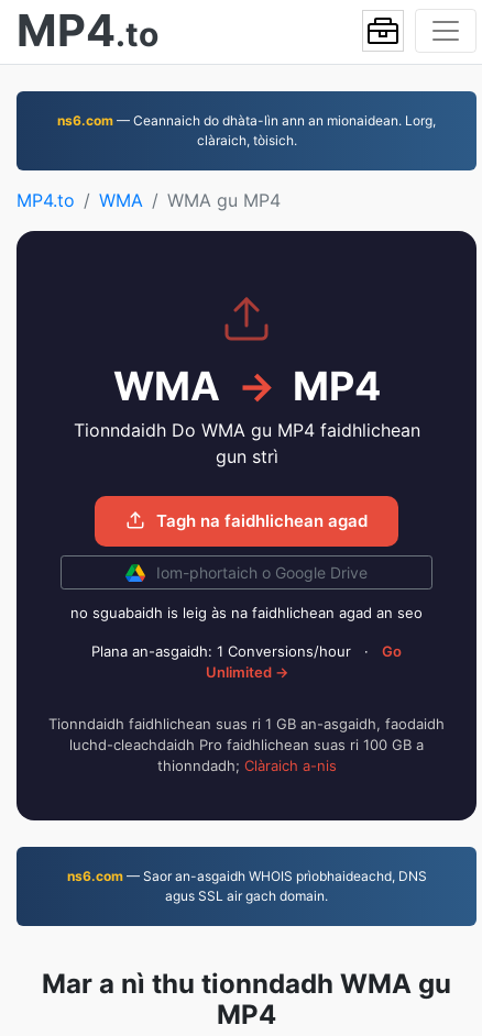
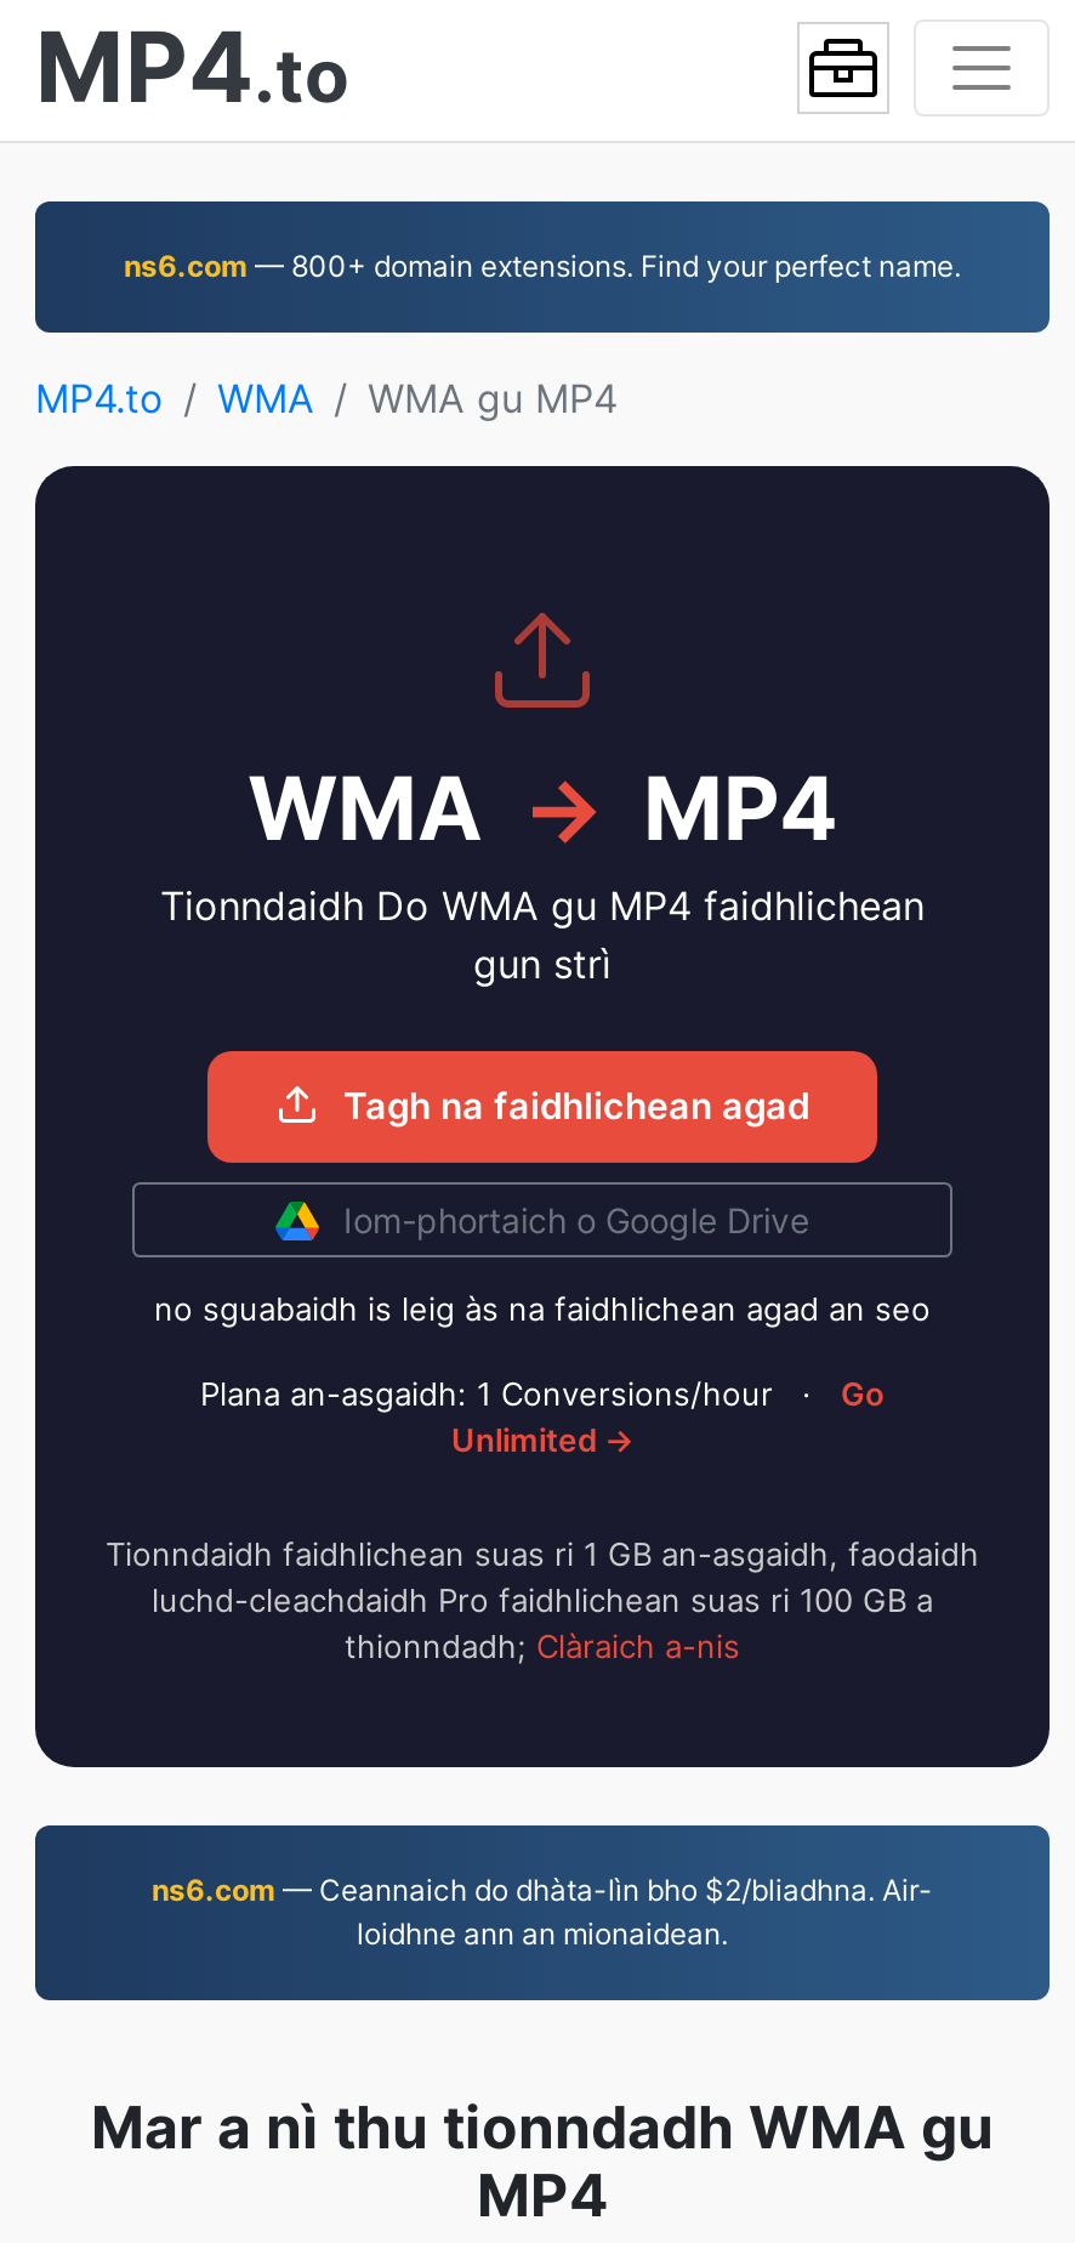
[57,112,436,148] ns6.com — Ceannaich do dhàta-lìn ann an mionaidean. Lorg, | clàraich, tòisich. -> [124,248,961,284] ns6.com — 800+ domain extensions. Find your perfect name.
[67,868,426,904] ns6.com — Saor an-asgaidh WHOIS prìobhaideachd, DNS | agus SSL air gach domain. -> [152,1872,933,1952] ns6.com — Ceannaich do dhàta-lìn bho $2/bliadhna. Air- | loidhne ann an mionaidean.

